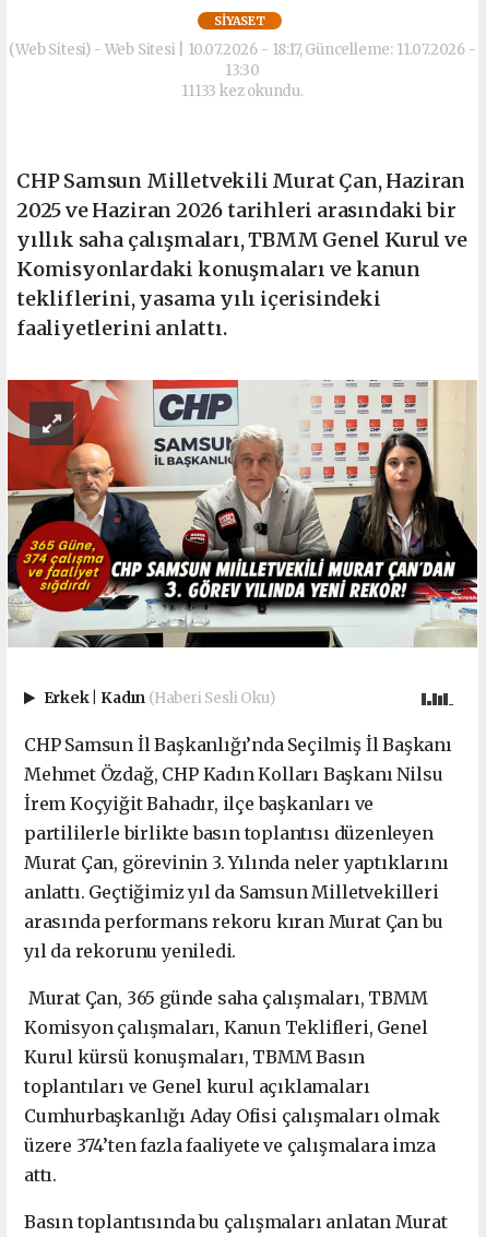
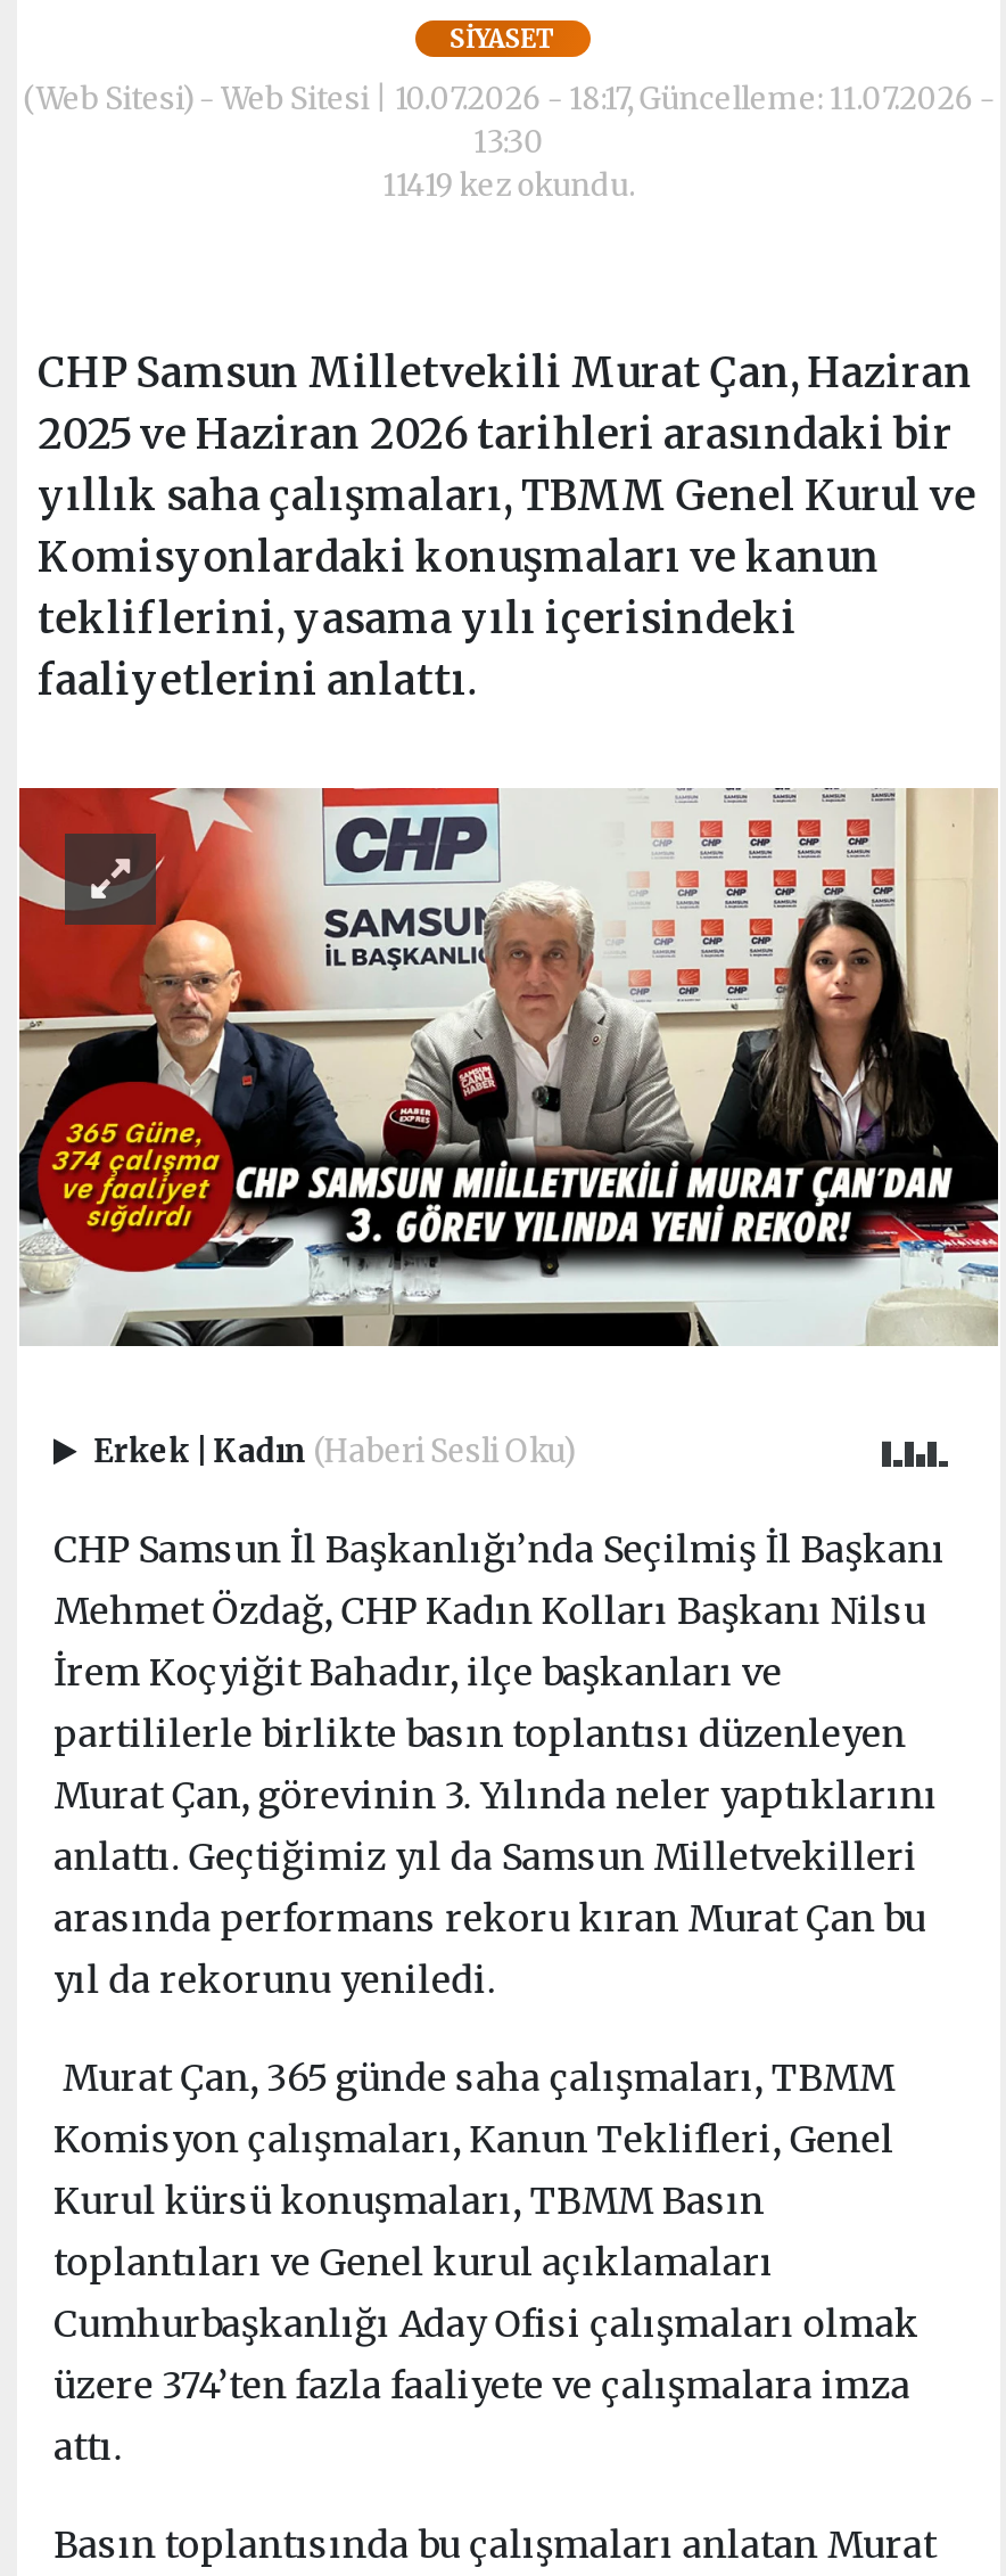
[181,82,304,100] 11133 kez okundu. -> [383,166,635,205] 11419 kez okundu.

